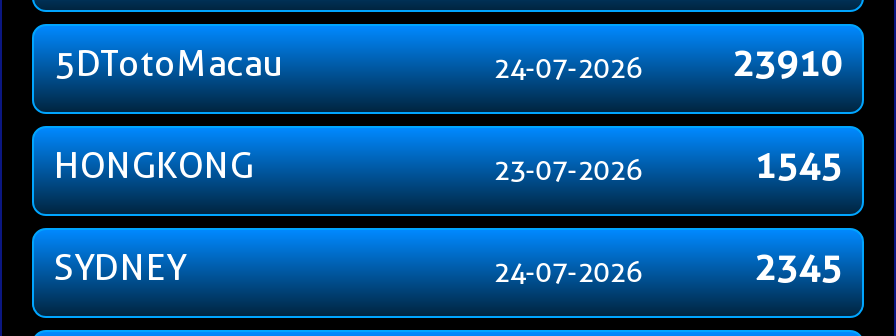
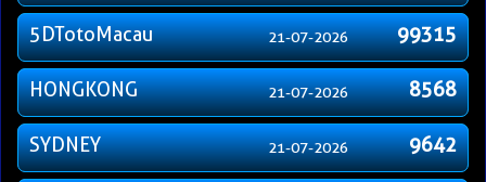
[493,53,641,85] 24-07-2026 -> [268,29,348,46] 21-07-2026
[732,43,842,85] 23910 -> [397,23,457,46] 99315
[493,155,641,187] 23-07-2026 -> [268,84,348,101] 21-07-2026
[754,145,842,187] 1545 -> [409,78,457,101] 8568
[493,257,641,289] 24-07-2026 -> [268,139,348,156] 21-07-2026
[754,247,842,289] 2345 -> [409,134,457,156] 9642

